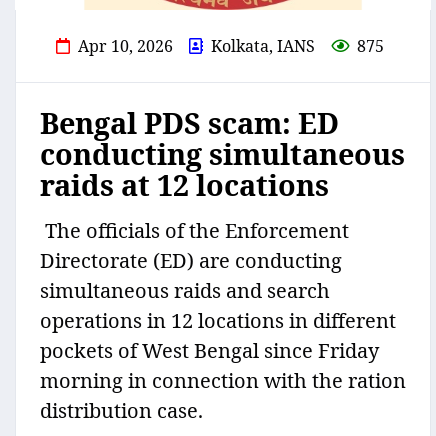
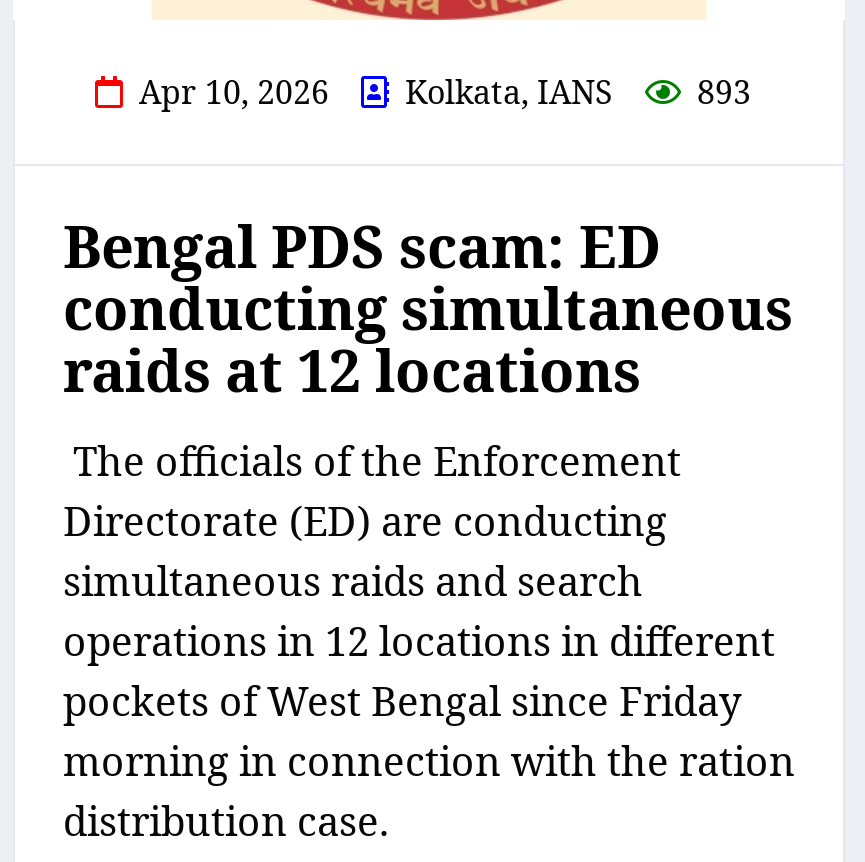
[78,35,384,57] Apr 10, 2026 Kolkata, IANS 875 -> [139,71,751,115] Apr 10, 2026 Kolkata, IANS 893

